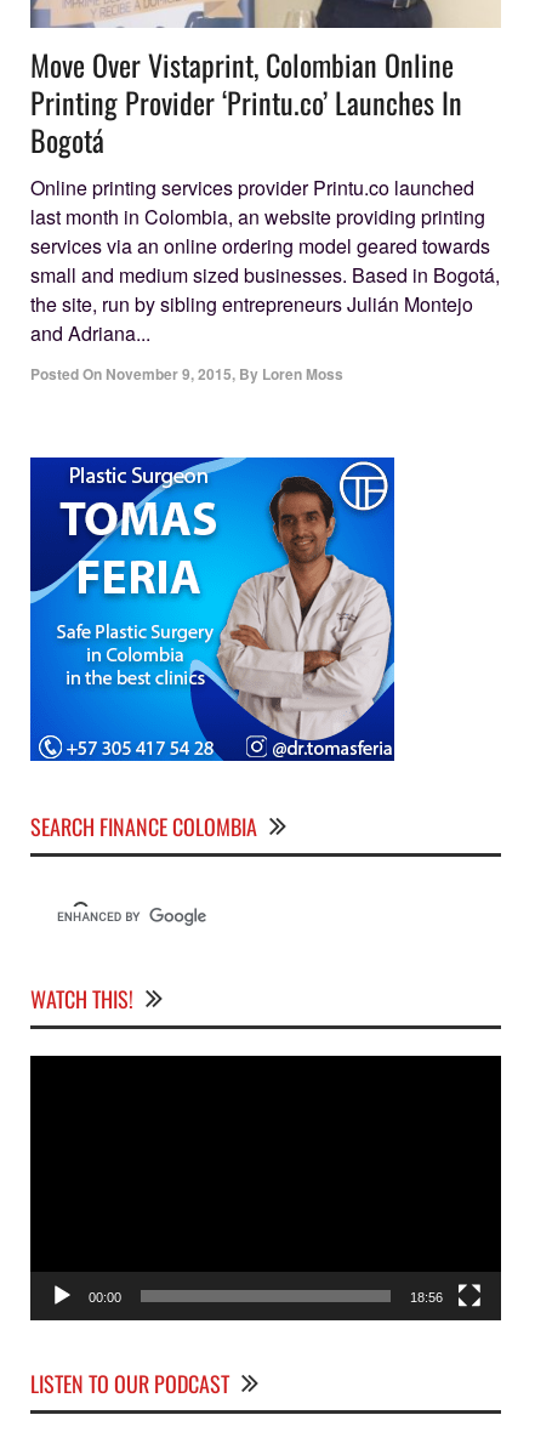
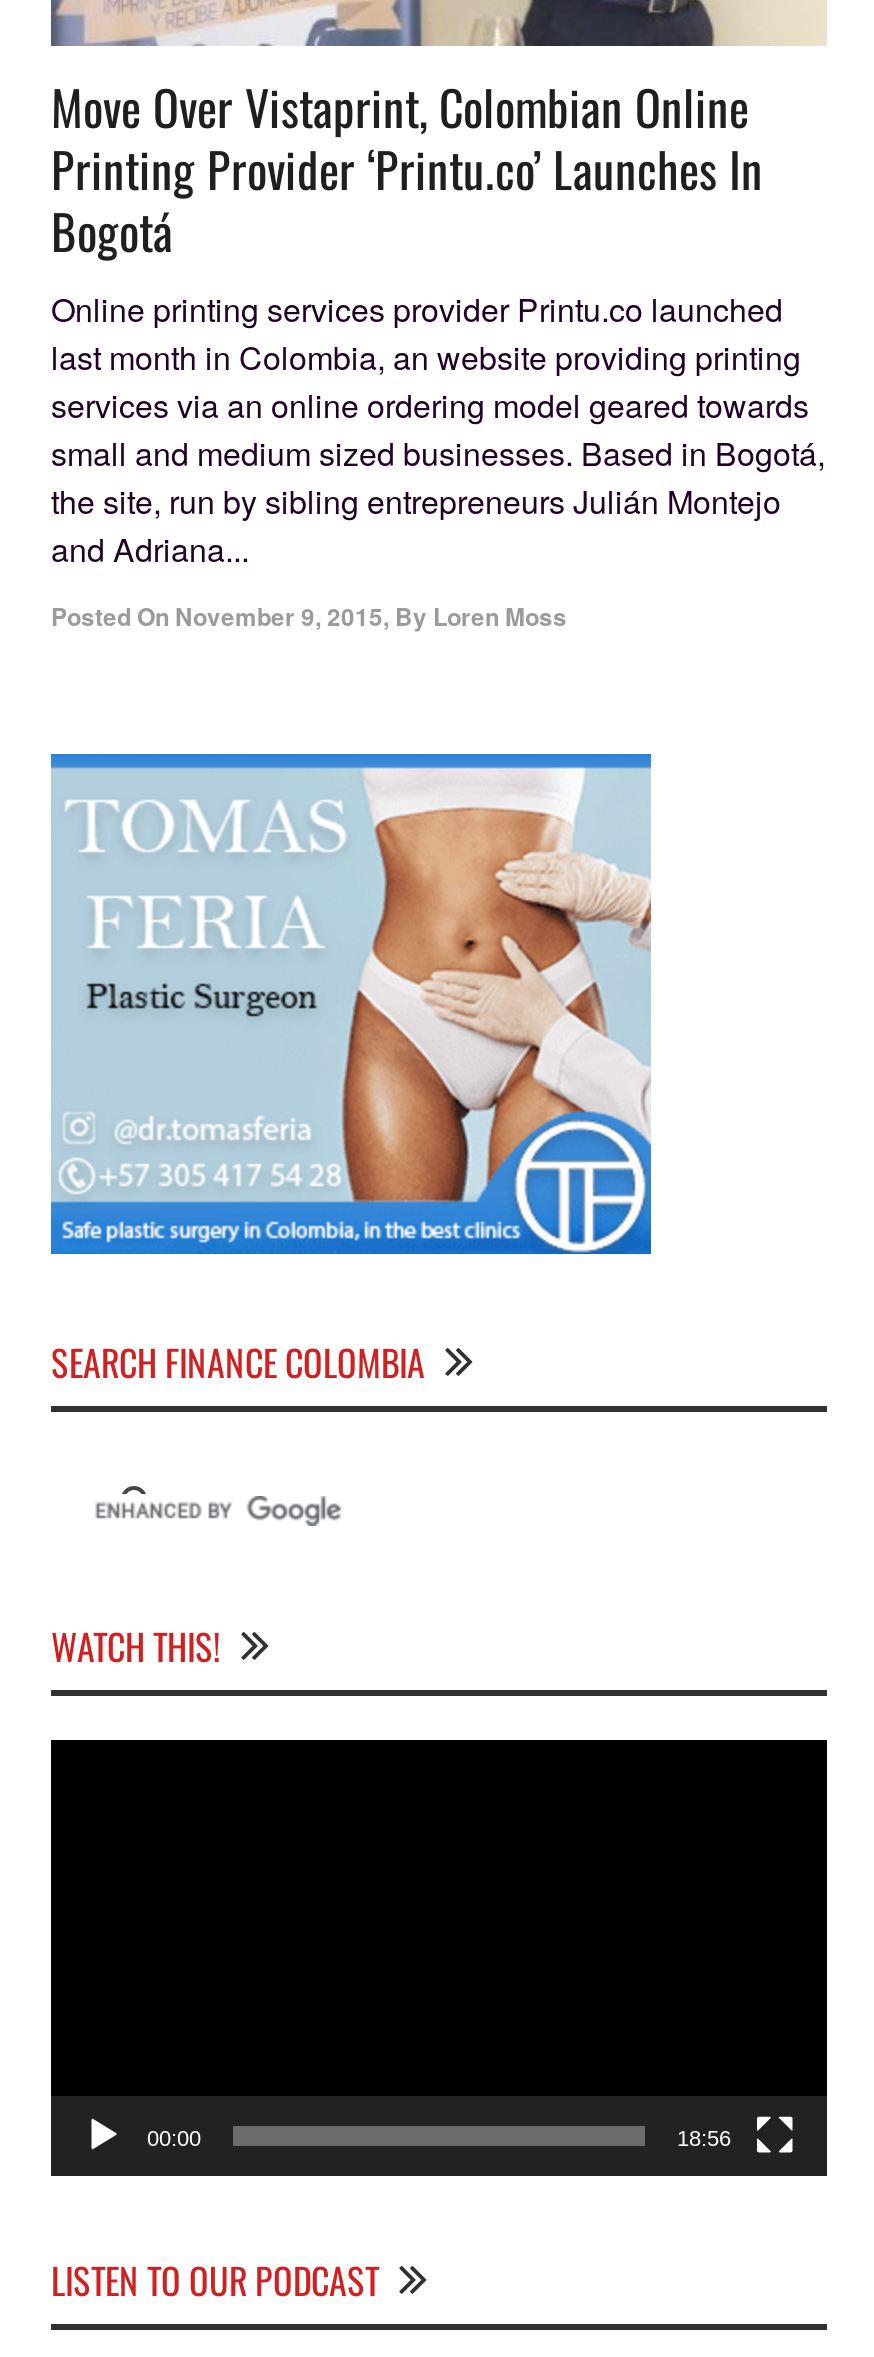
[29,458,395,762] [image] -> [49,754,653,1256] [image]

